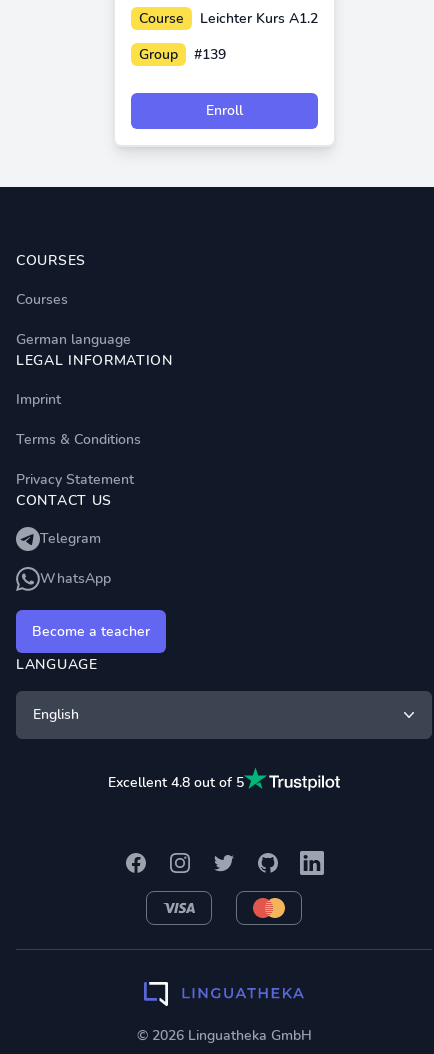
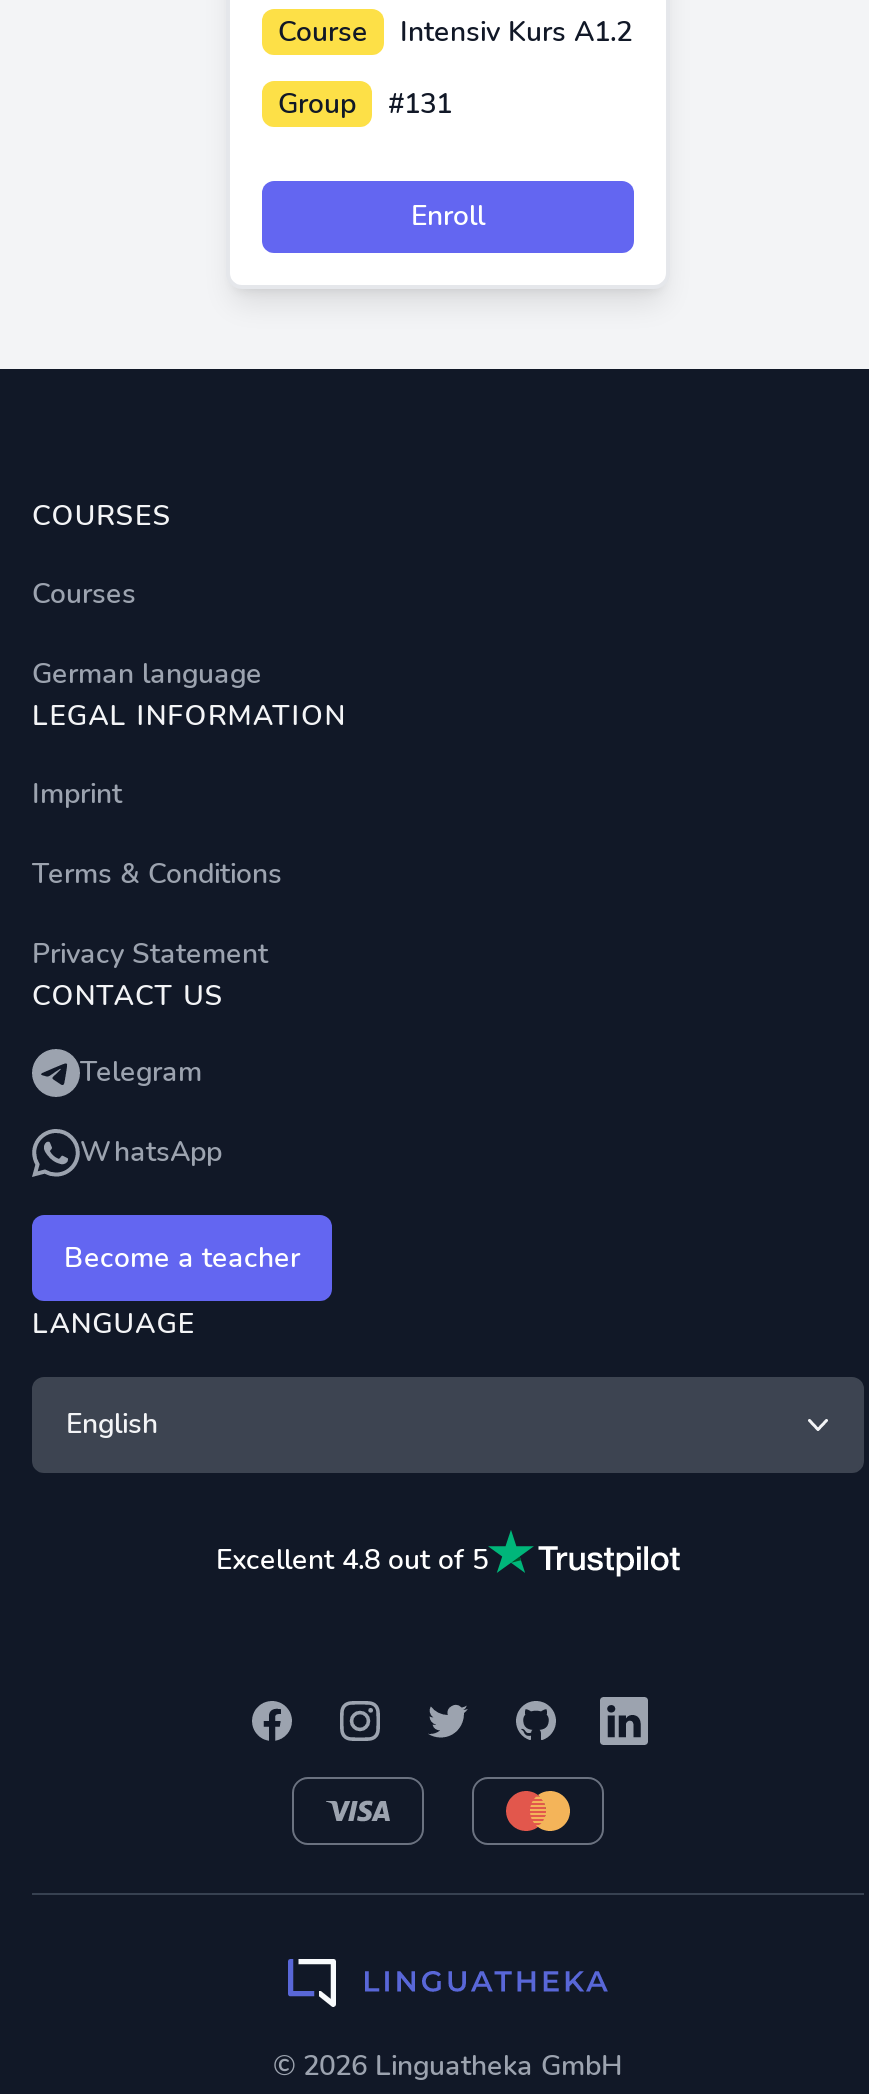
[199,9,317,28] Leichter Kurs A1.2 -> [400,13,632,51] Intensiv Kurs A1.2
[138,45,225,64] Group #139 -> [278,85,452,123] Group #131

